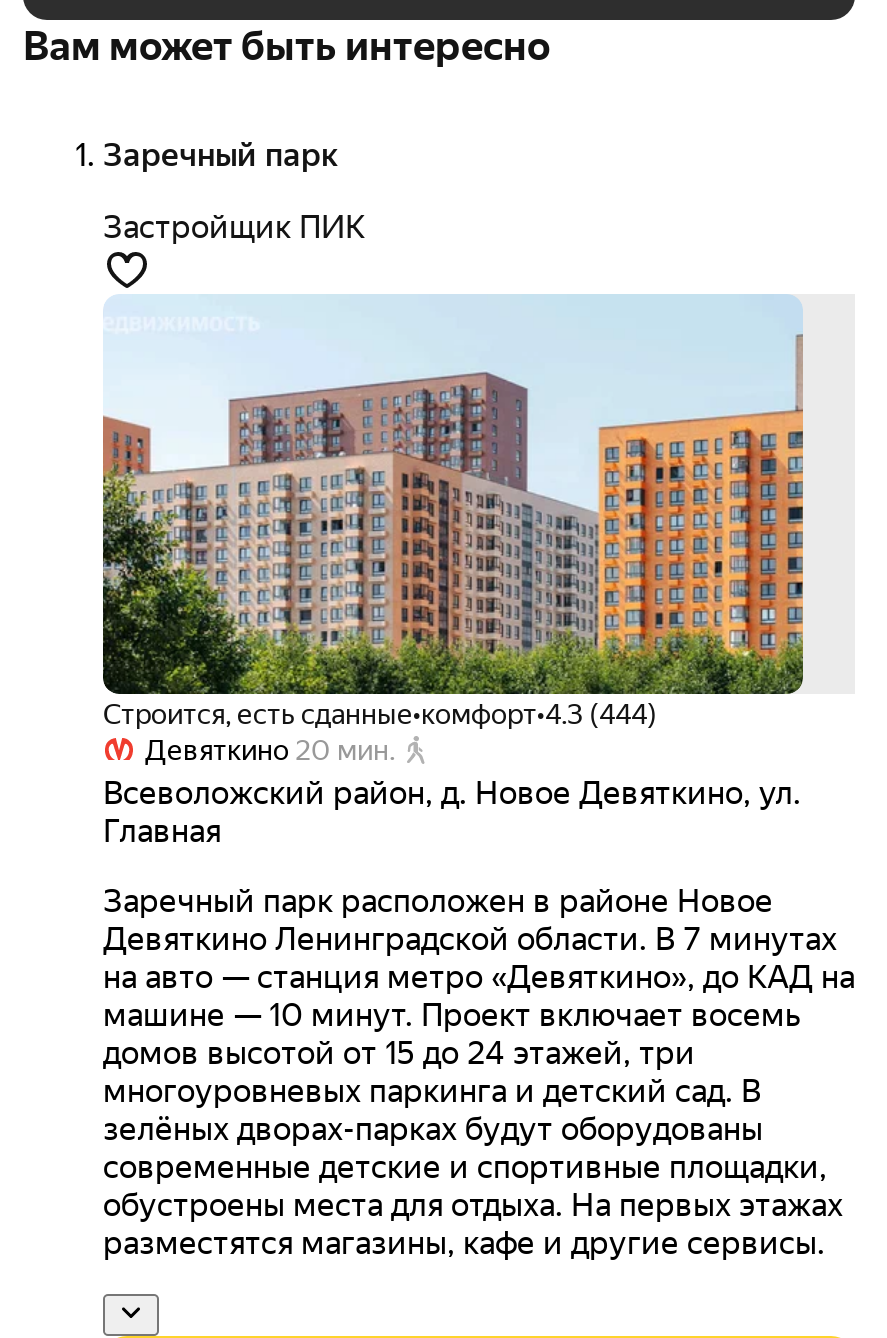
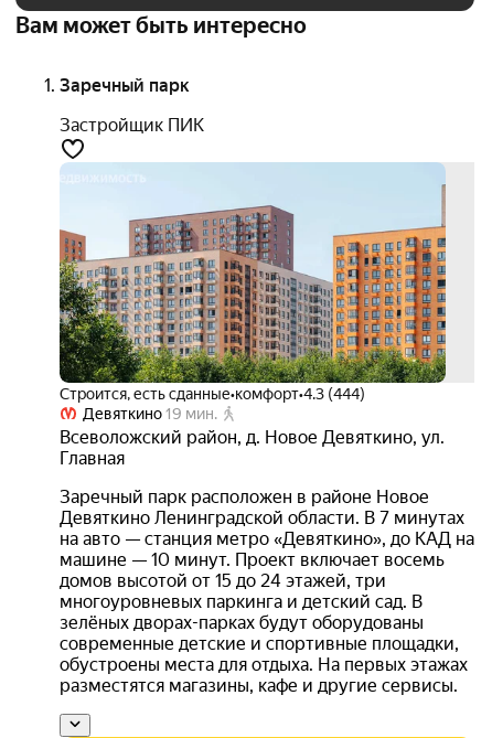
[145,734,395,766] Девяткино 20 мин. -> [83,405,217,423] Девяткино 19 мин.

